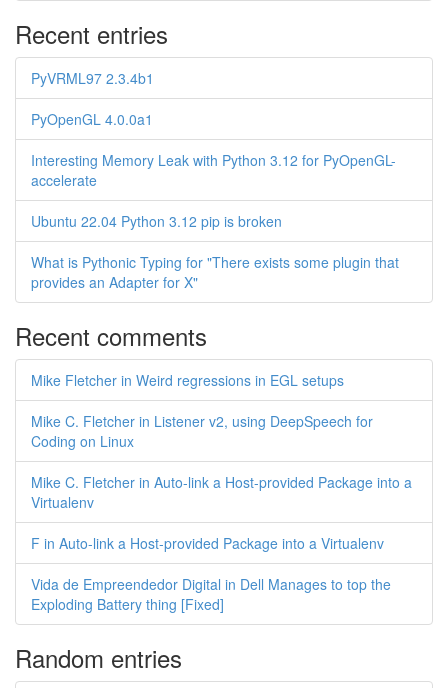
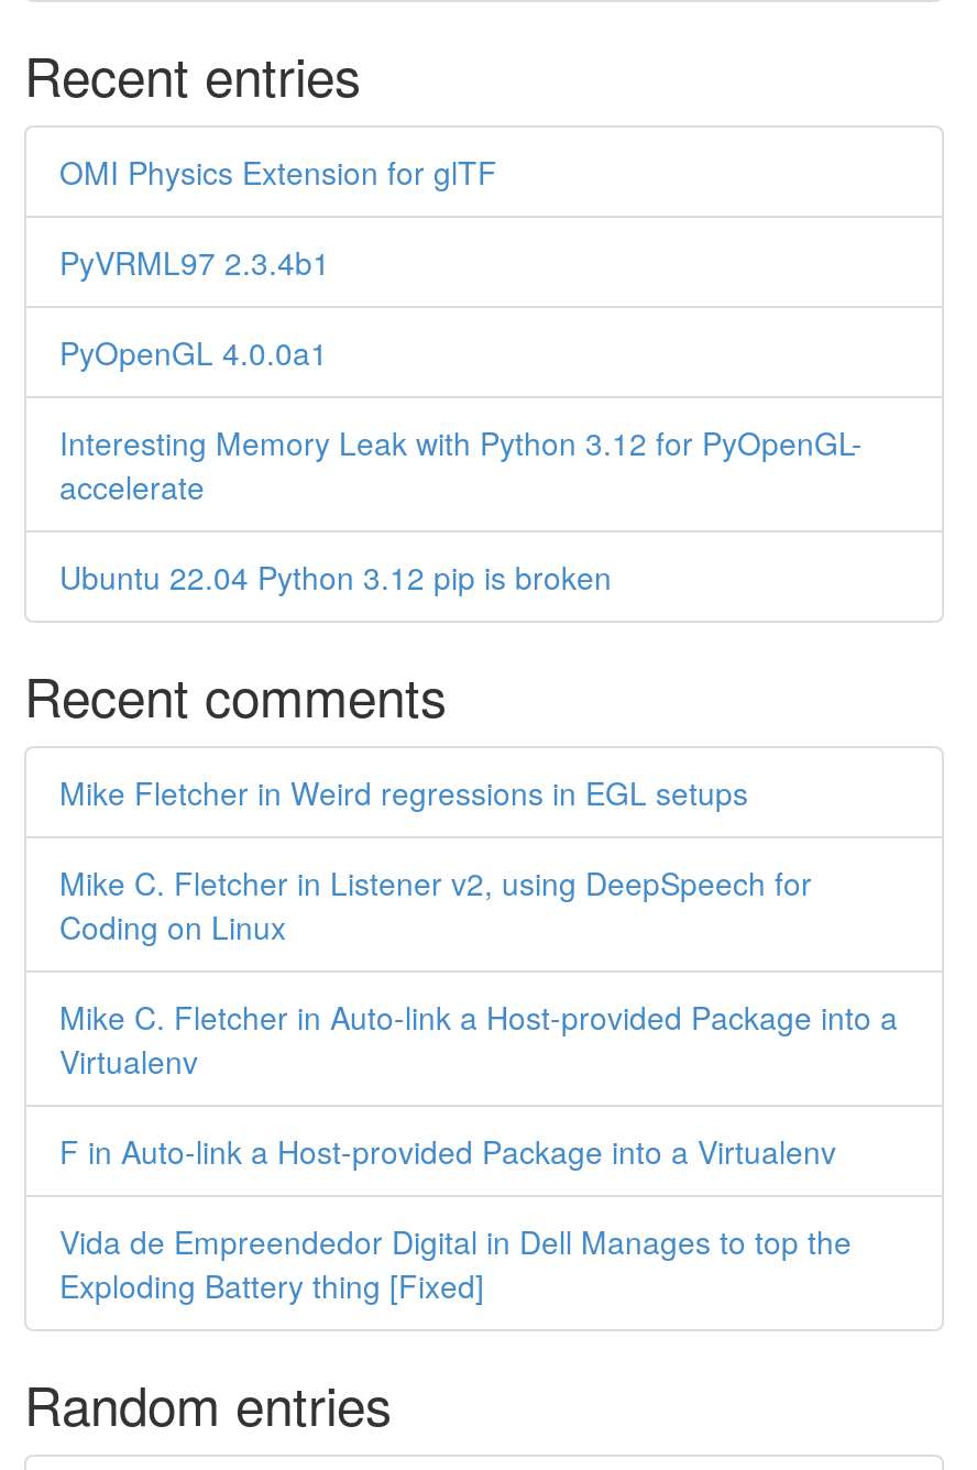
none -> [59,150,497,194] OMI Physics Extension for glTF
moved [31,68,396,231] -> [59,240,863,599]: PyVRML97 2.3.4b1 | PyOpenGL 4.0.0a1 | Interesting Memory Leak with Python 3.12 for PyOpenGL- | accelerate | Ubuntu 22.04 Python 3.12 pip is broken
[31,252,399,292] What is Pythonic Typing for "There exists some plugin that | provides an Adapter for X" -> none

